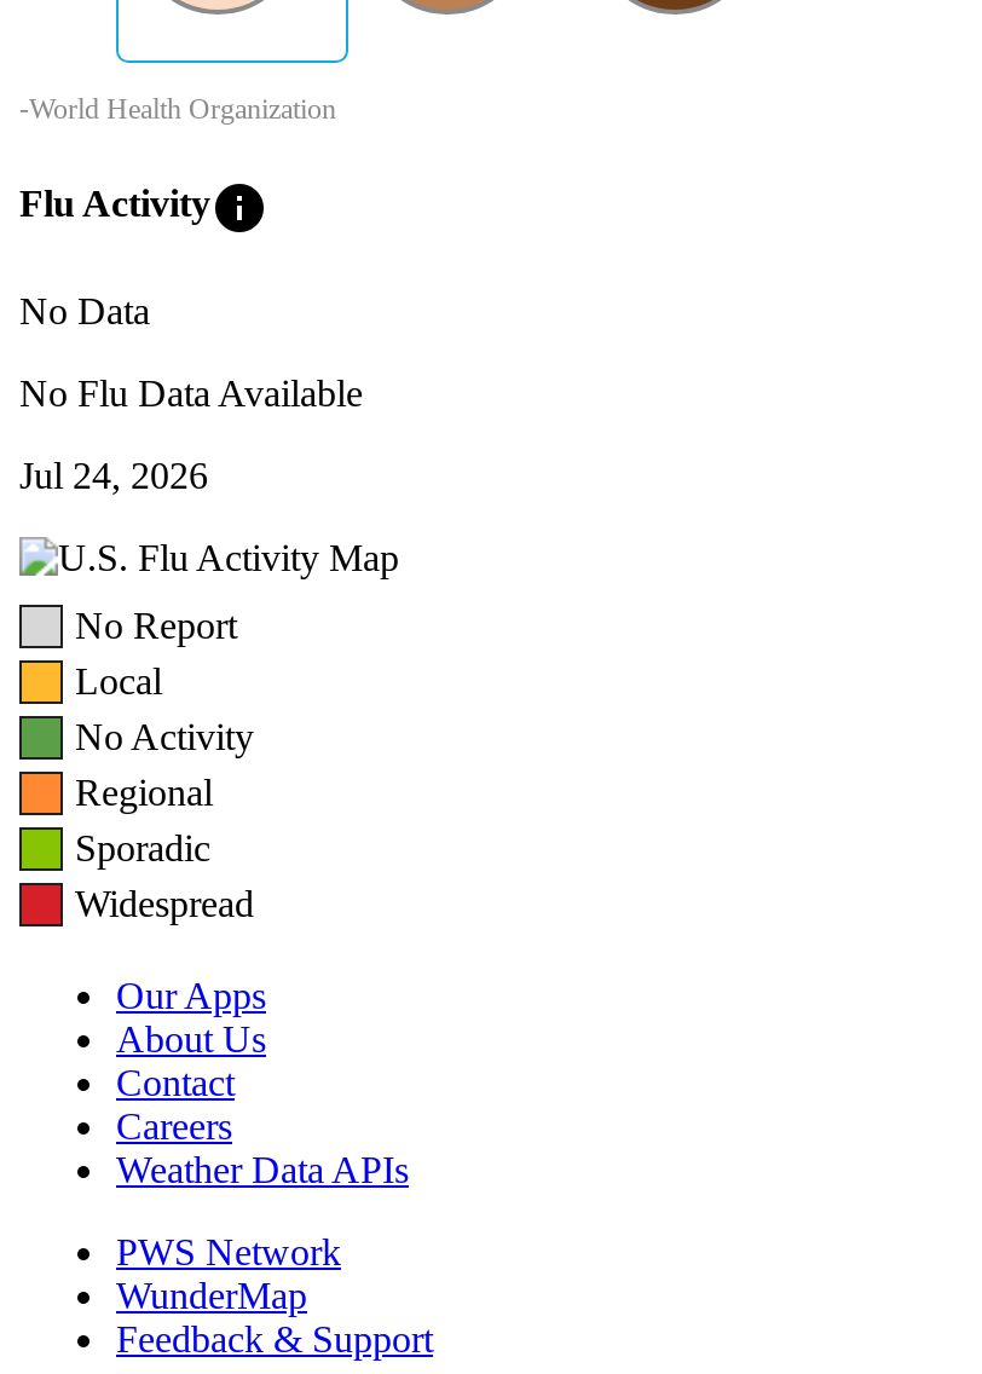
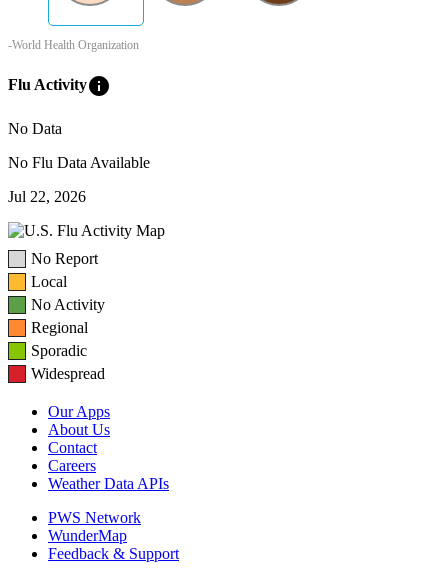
[19,454,208,495] Jul 24, 2026 -> [8,188,86,205] Jul 22, 2026

